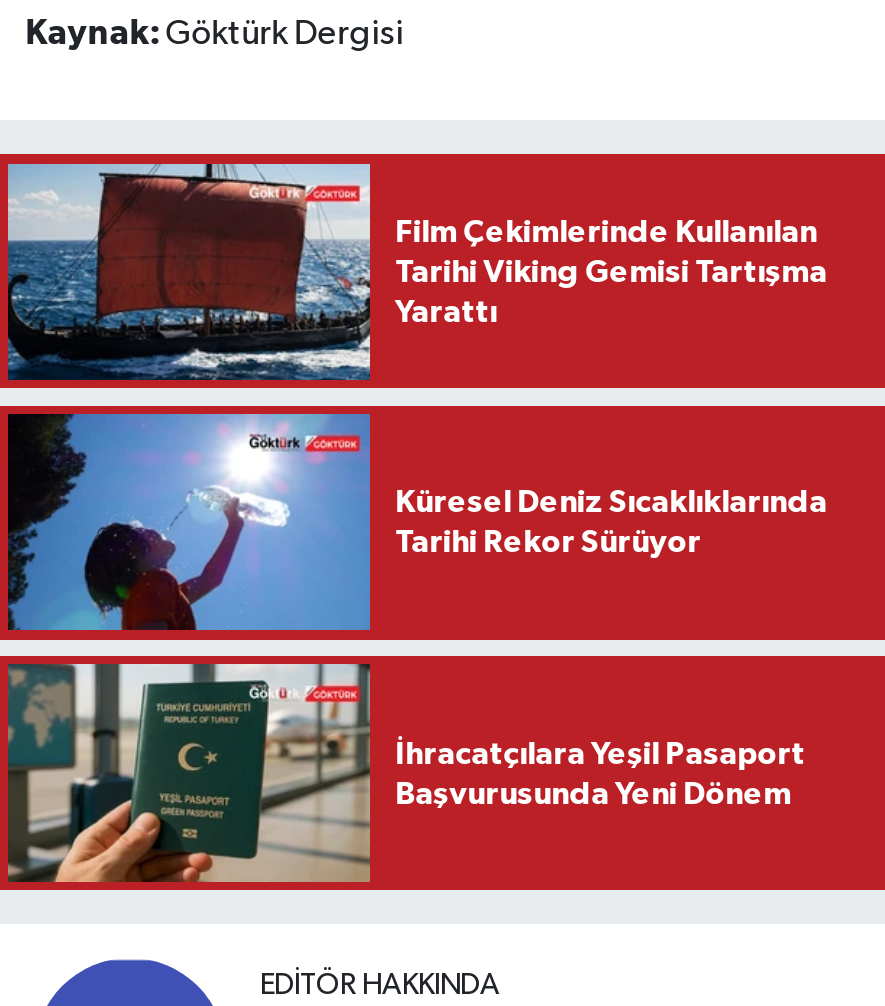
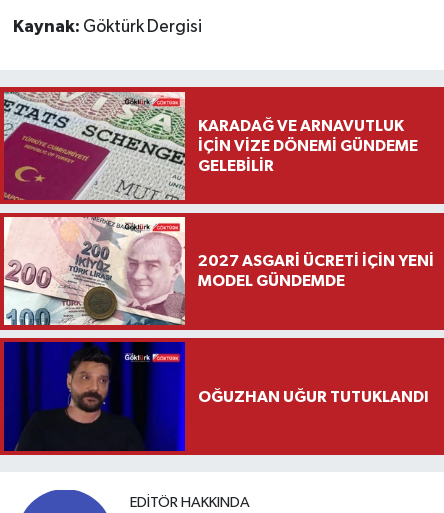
[6,162,827,382] [image] | Film Çekimlerinde Kullanılan | Tarihi Viking Gemisi Tartışma | Yarattı -> [3,92,418,201] [image] | KARADAĞ VE ARNAVUTLUK | İÇİN VİZE DÖNEMİ GÜNDEME | GELEBİLİR
[6,412,827,632] [image] | Küresel Deniz Sıcaklıklarında | Tarihi Rekor Sürüyor -> [3,216,434,326] [image] | 2027 ASGARİ ÜCRETİ İÇİN YENİ | MODEL GÜNDEMDE
[6,662,805,884] [image] | İhracatçılara Yeşil Pasaport | Başvurusunda Yeni Dönem -> [3,341,429,452] [image] | OĞUZHAN UĞUR TUTUKLANDI

